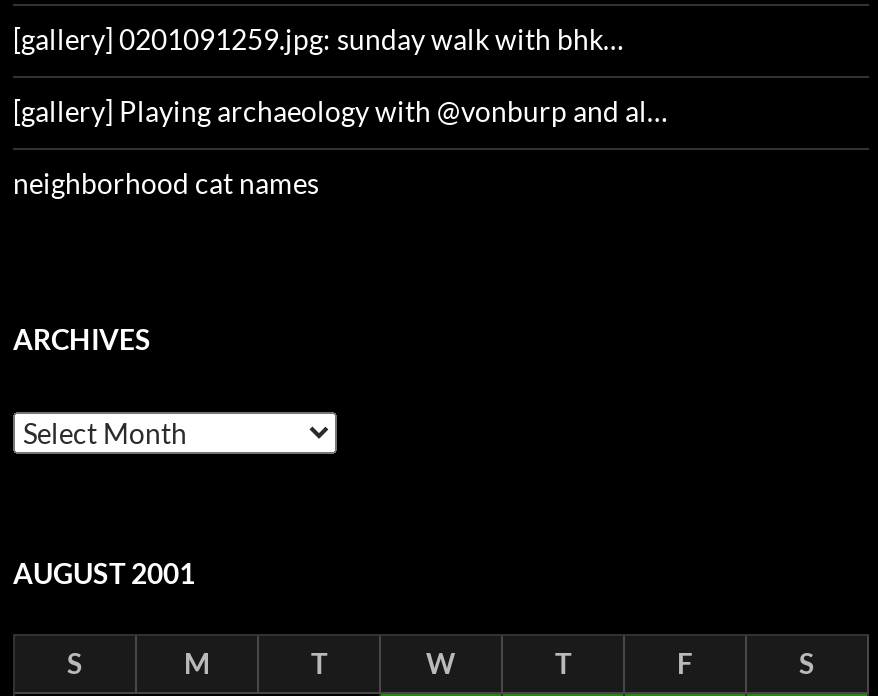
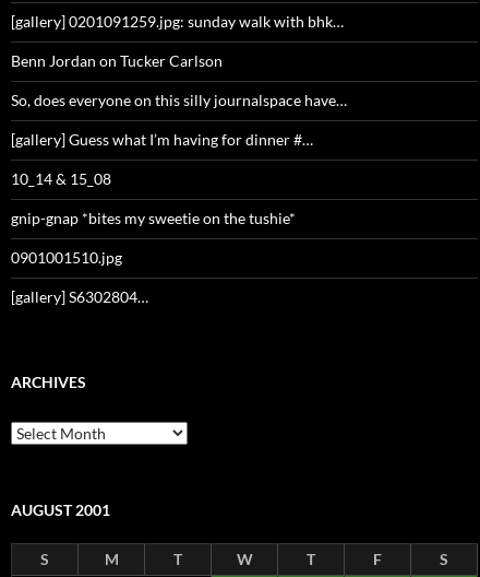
[13,94,667,200] [gallery] Playing archaeology with @vonburp and al… | neighborhood cat names -> [11,52,347,306] Benn Jordan on Tucker Carlson | So, does everyone on this silly journalspace have… | [gallery] Guess what I’m having for dinner #… | 10_14 & 15_08 | gnip-gnap *bites my sweetie on the tushie* | 0901001510.jpg | [gallery] S6302804…

